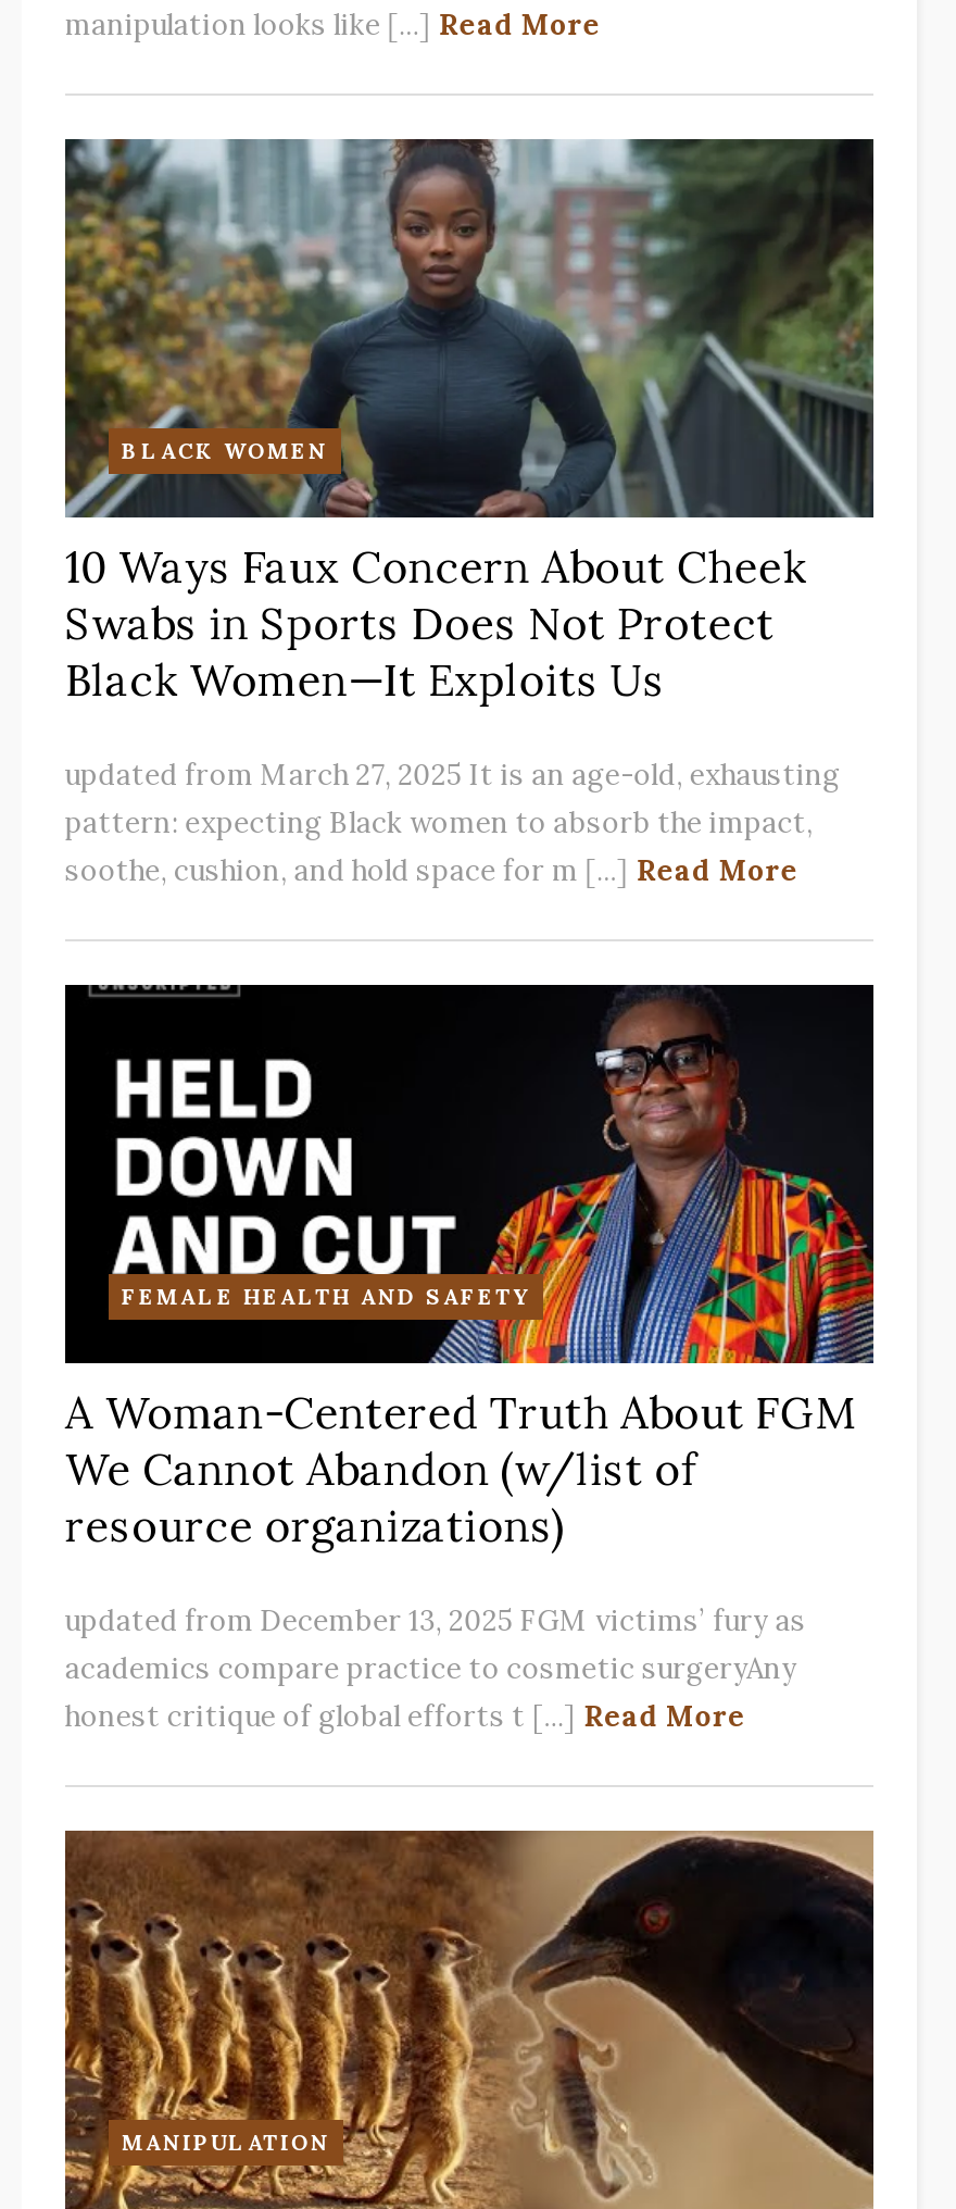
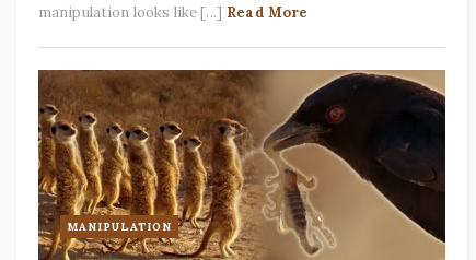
[63,137,876,890] [image] | BLACK WOMEN | 10 Ways Faux Concern About Cheek | Swabs in Sports Does Not Protect | Black Women—It Exploits Us | updated from March 27, 2025 It is an age-old, exhausting | pattern: expecting Black women to absorb the impact, | soothe, cushion, and hold space for m [...] Read More -> none
[65,983,876,1735] [image] | FEMALE HEALTH AND SAFETY | A Woman-Centered Truth About FGM | We Cannot Abandon (w/list of | resource organizations) | updated from December 13, 2025 FGM victims’ fury as | academics compare practice to cosmetic surgeryAny | honest critique of global efforts t [...] Read More -> none

